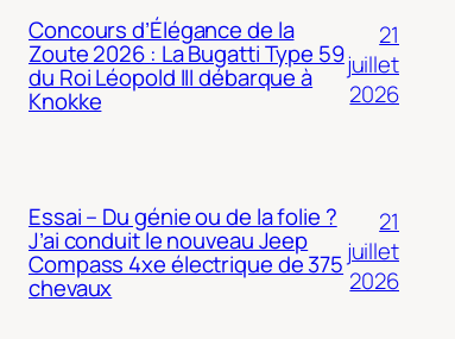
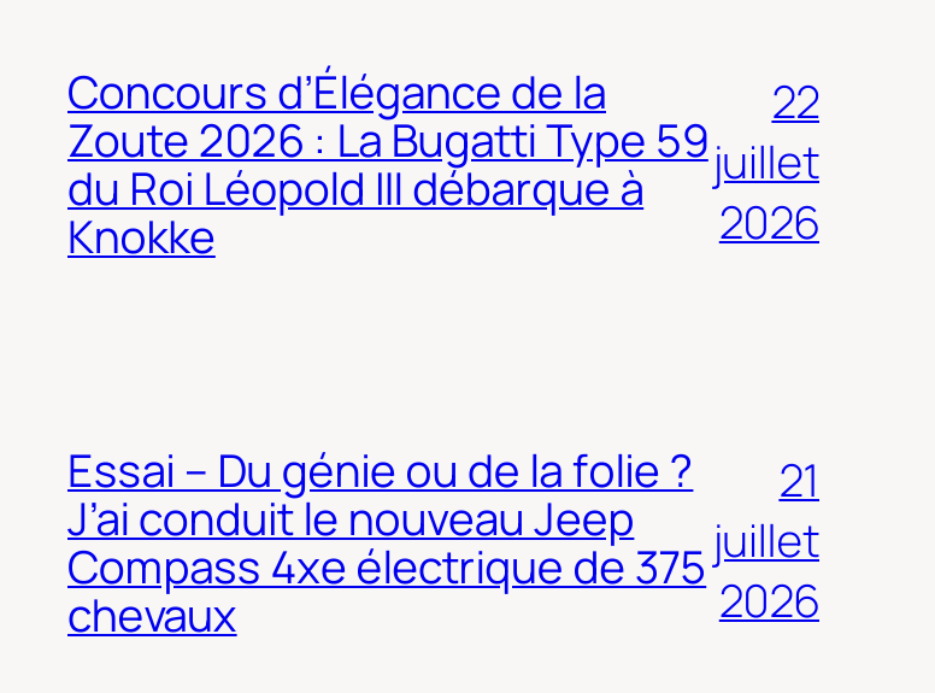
[379,20,399,50] 21 -> [772,71,819,134] 22

